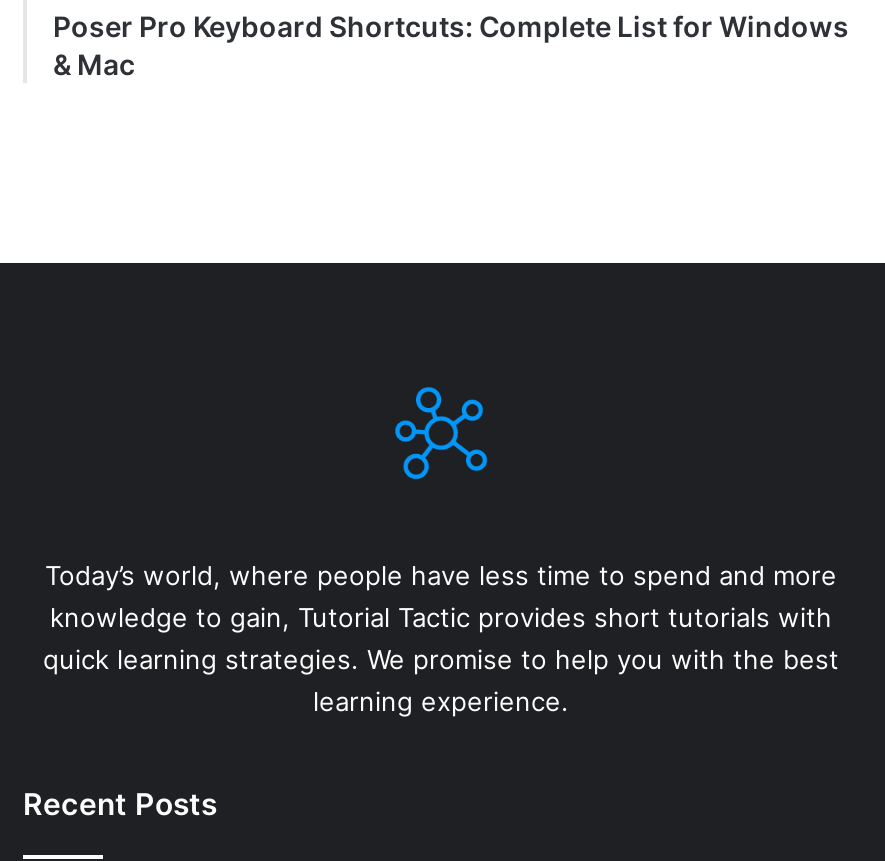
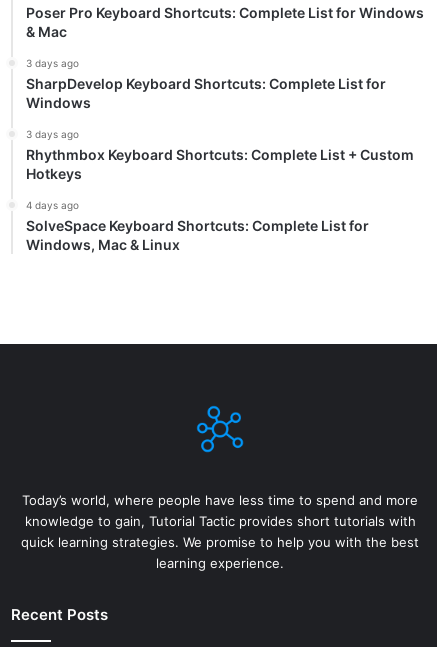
none -> [26,57,414,253] 3 days ago | SharpDevelop Keyboard Shortcuts: Complete List for | Windows | 3 days ago | Rhythmbox Keyboard Shortcuts: Complete List + Custom | Hotkeys | 4 days ago | SolveSpace Keyboard Shortcuts: Complete List for | Windows, Mac & Linux

